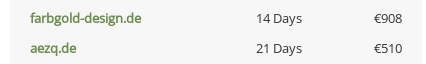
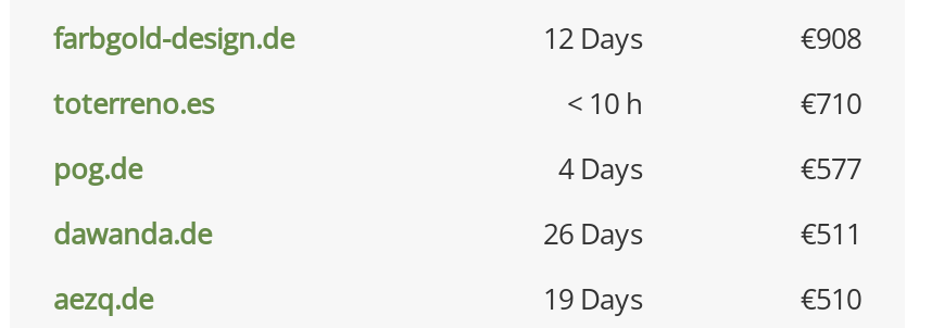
[255,9,301,27] 14 Days -> [543,18,643,58] 12 Days
none -> [53,84,861,253] toterreno.es | < 10 h | €710 | pog.de | 4 Days | €577 | dawanda.de | 26 Days | €511
[255,39,301,57] 21 Days -> [543,279,643,318] 19 Days

